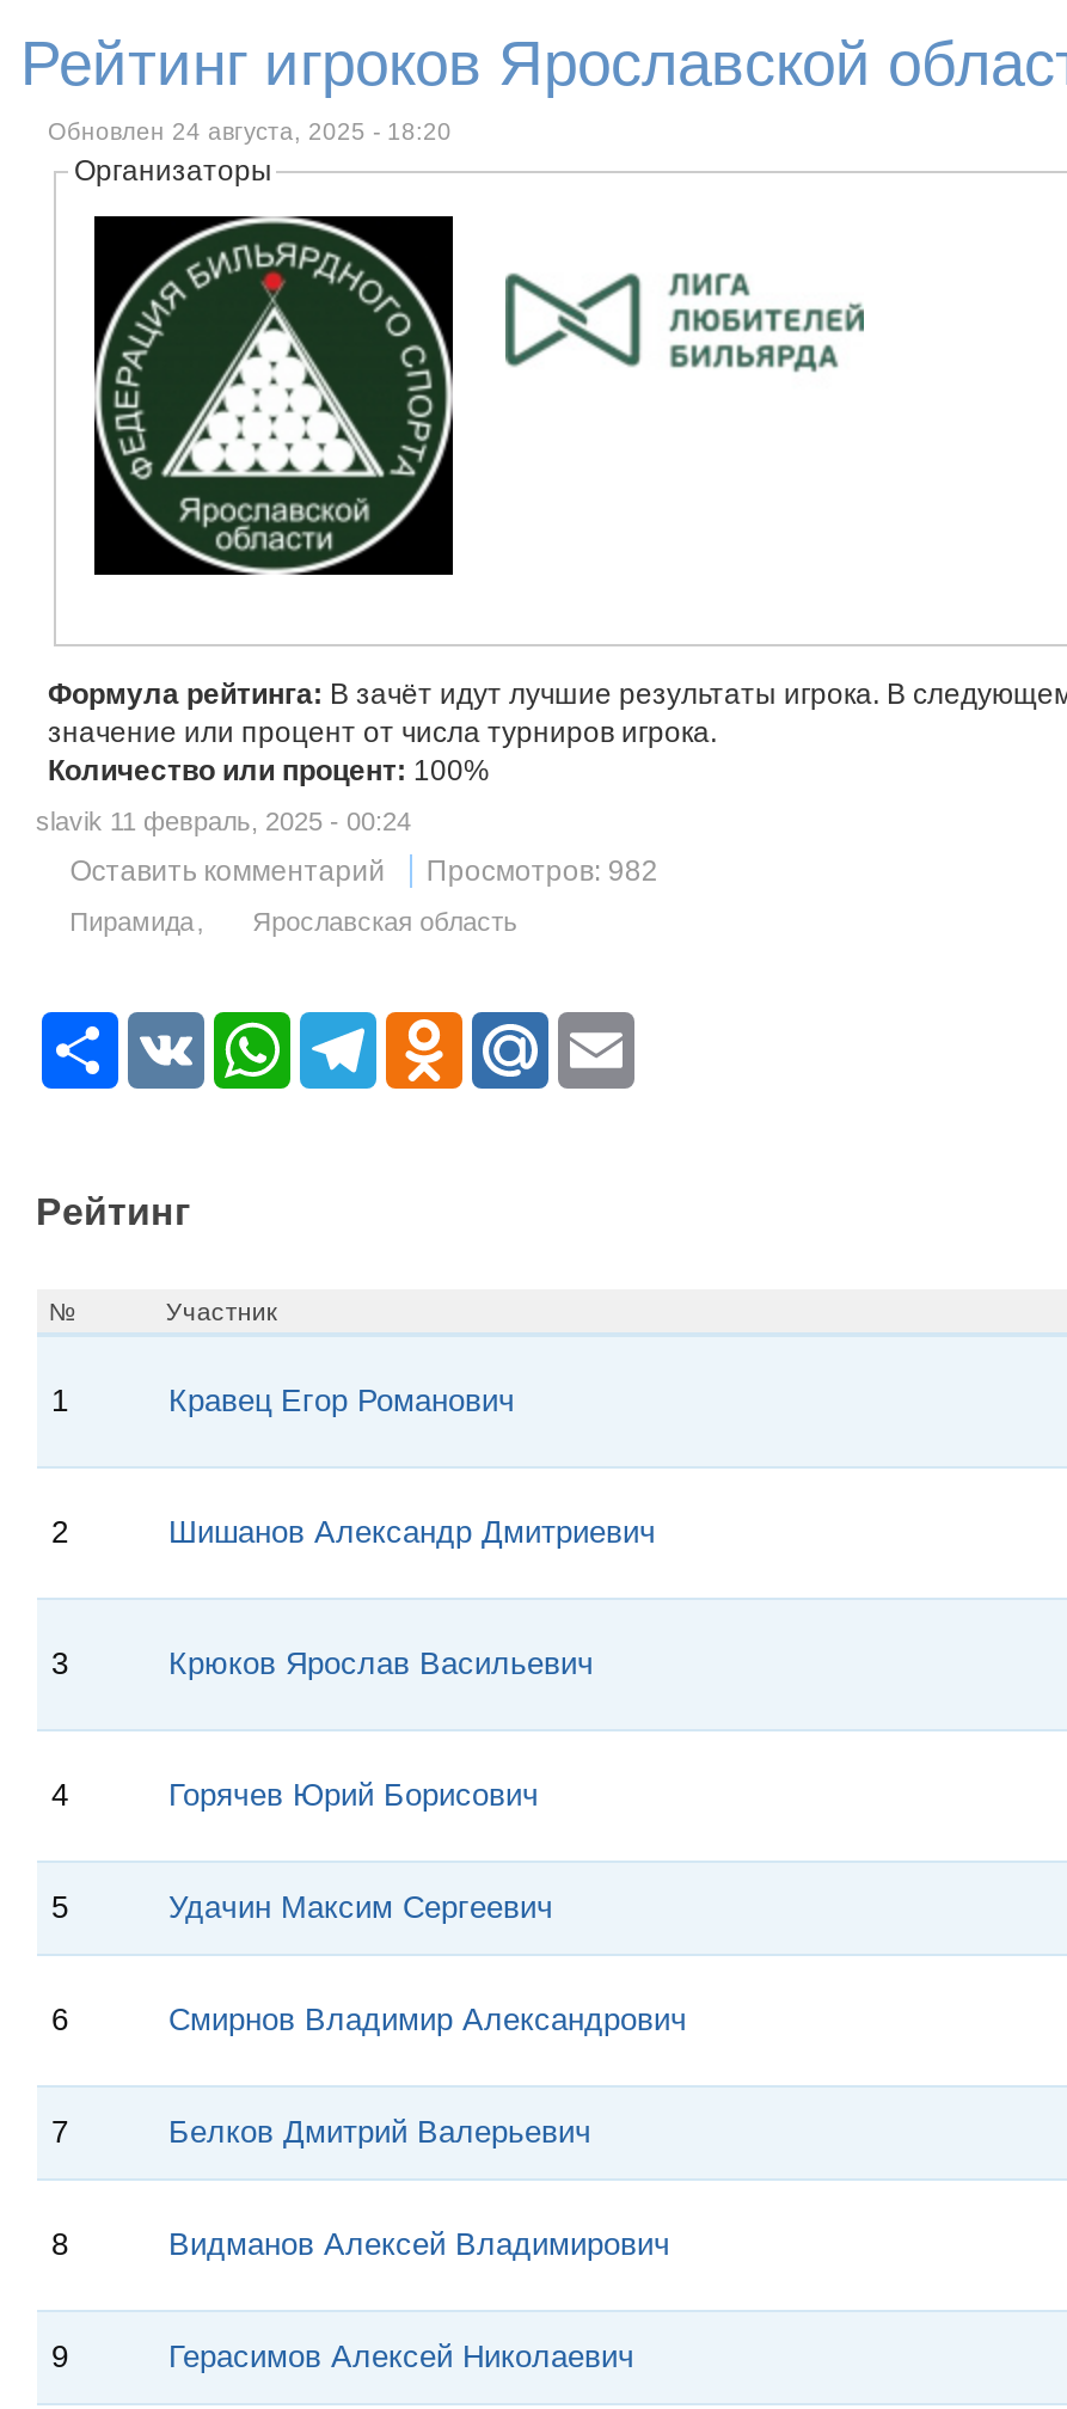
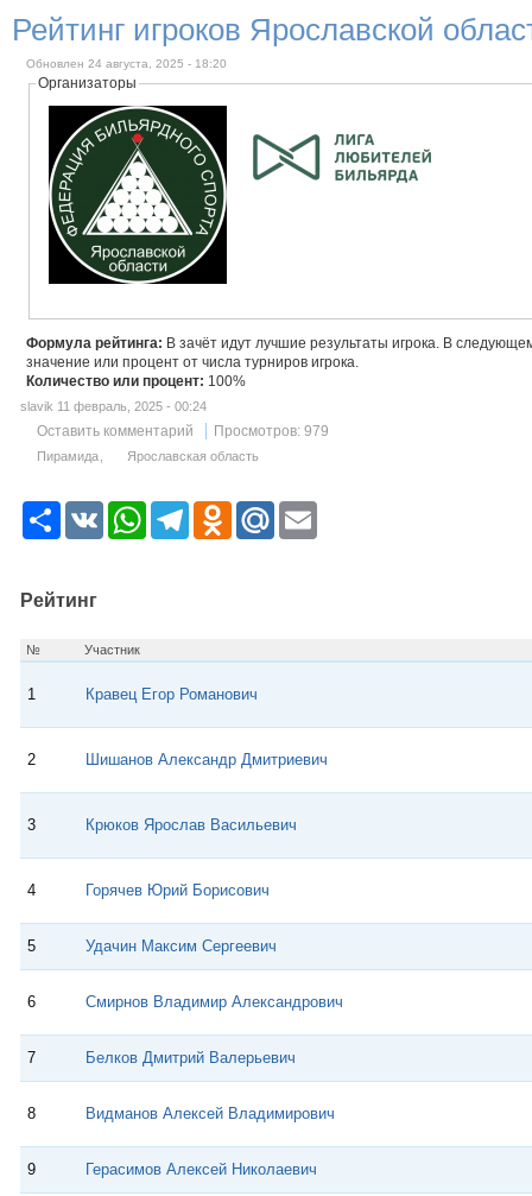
[70,854,658,888] Оставить комментарий Просмотров: 982 -> [36,423,329,439] Оставить комментарий Просмотров: 979

